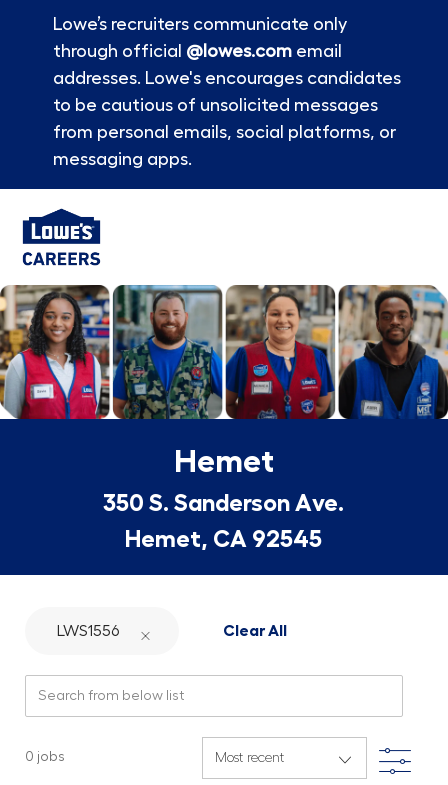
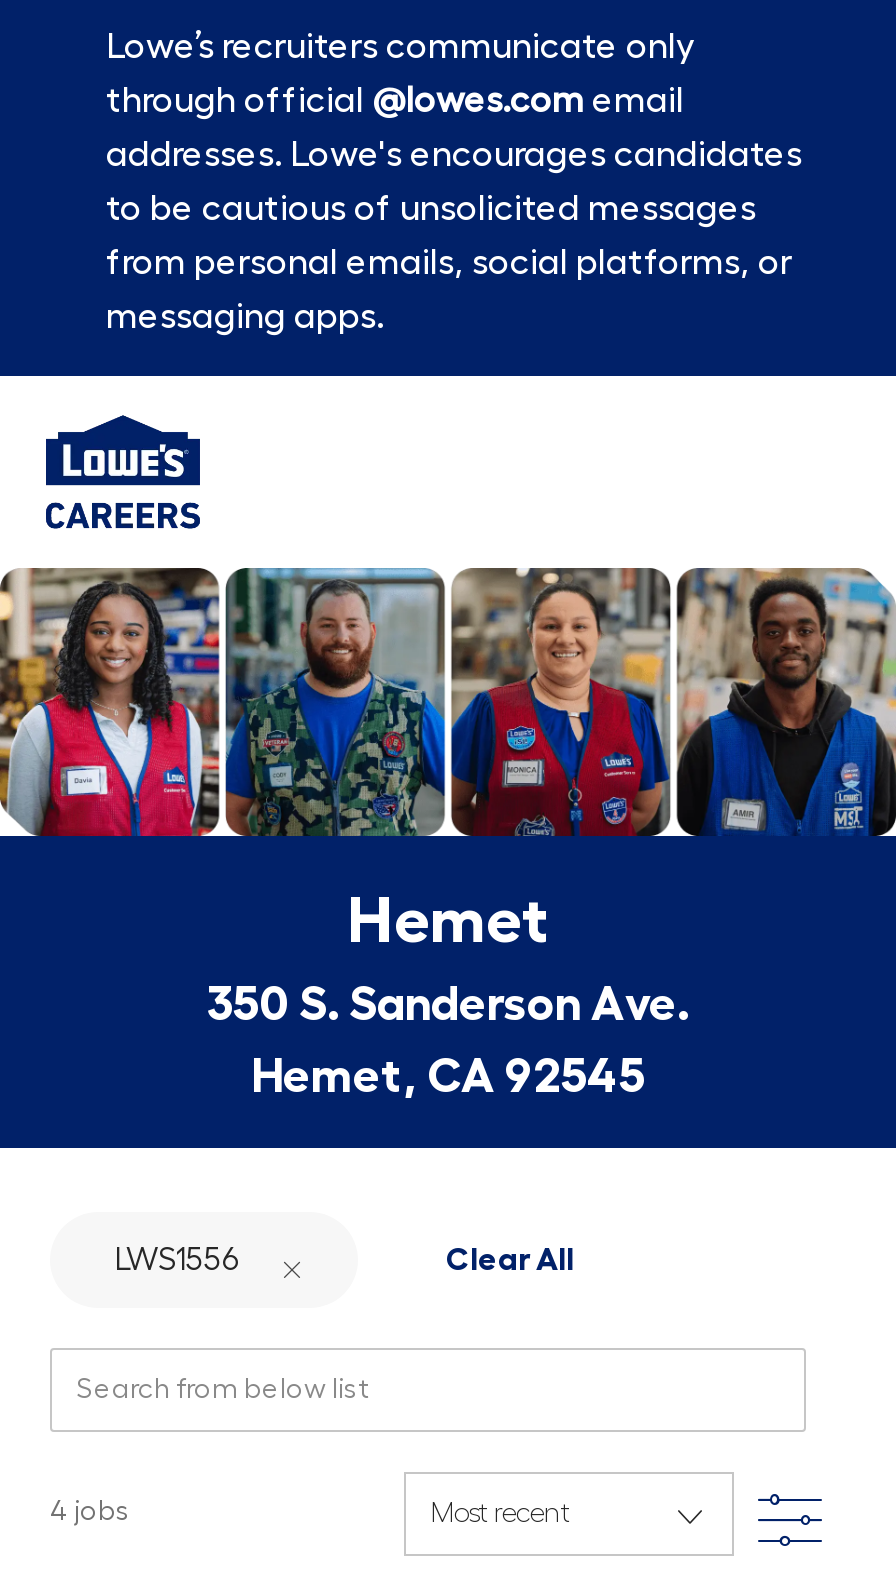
[25,750,65,764] 0 jobs -> [50,1498,130,1526] 4 jobs

